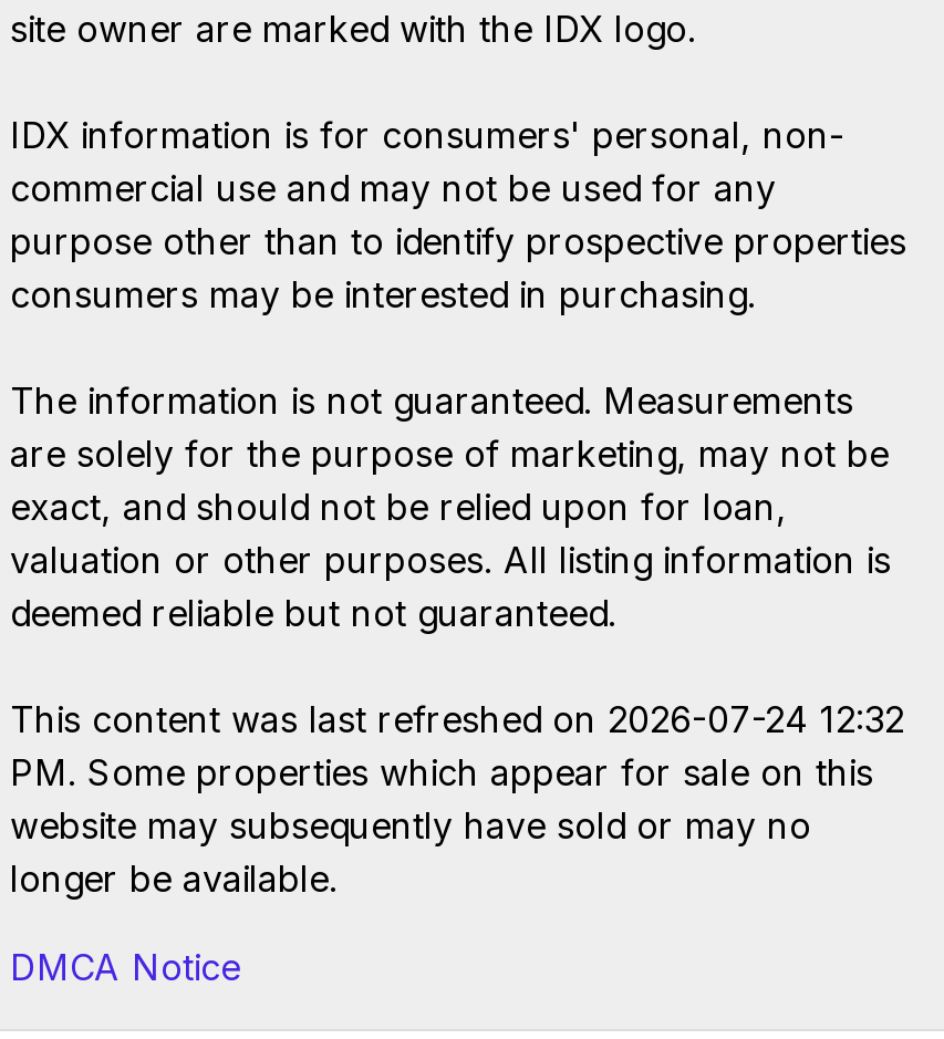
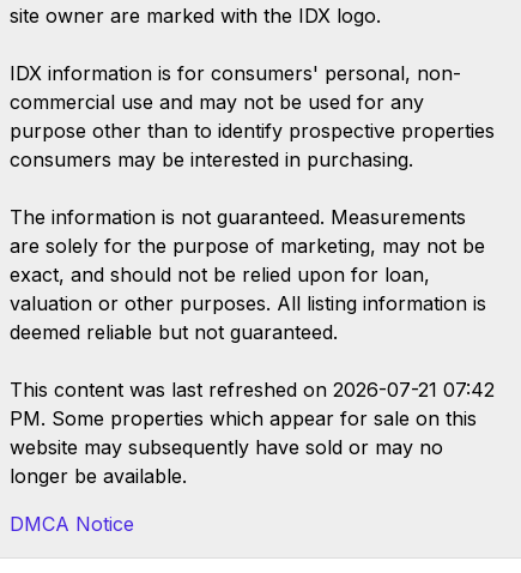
[10,696,904,741] This content was last refreshed on 2026-07-24 12:32 -> [10,377,495,401] This content was last refreshed on 2026-07-21 07:42

